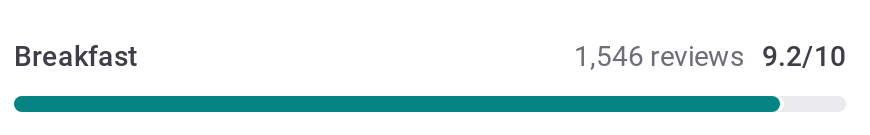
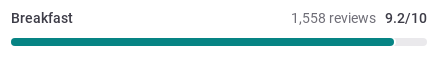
[574,40,846,72] 1,546 reviews 9.2/10 -> [291,10,427,26] 1,558 reviews 9.2/10

